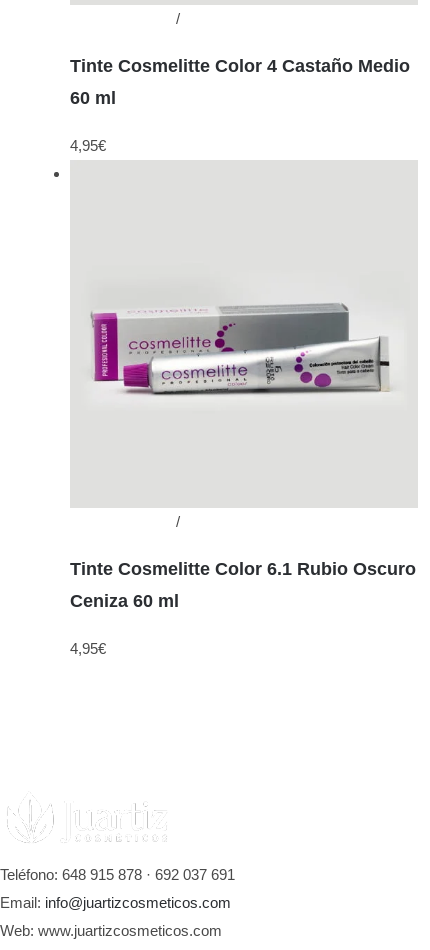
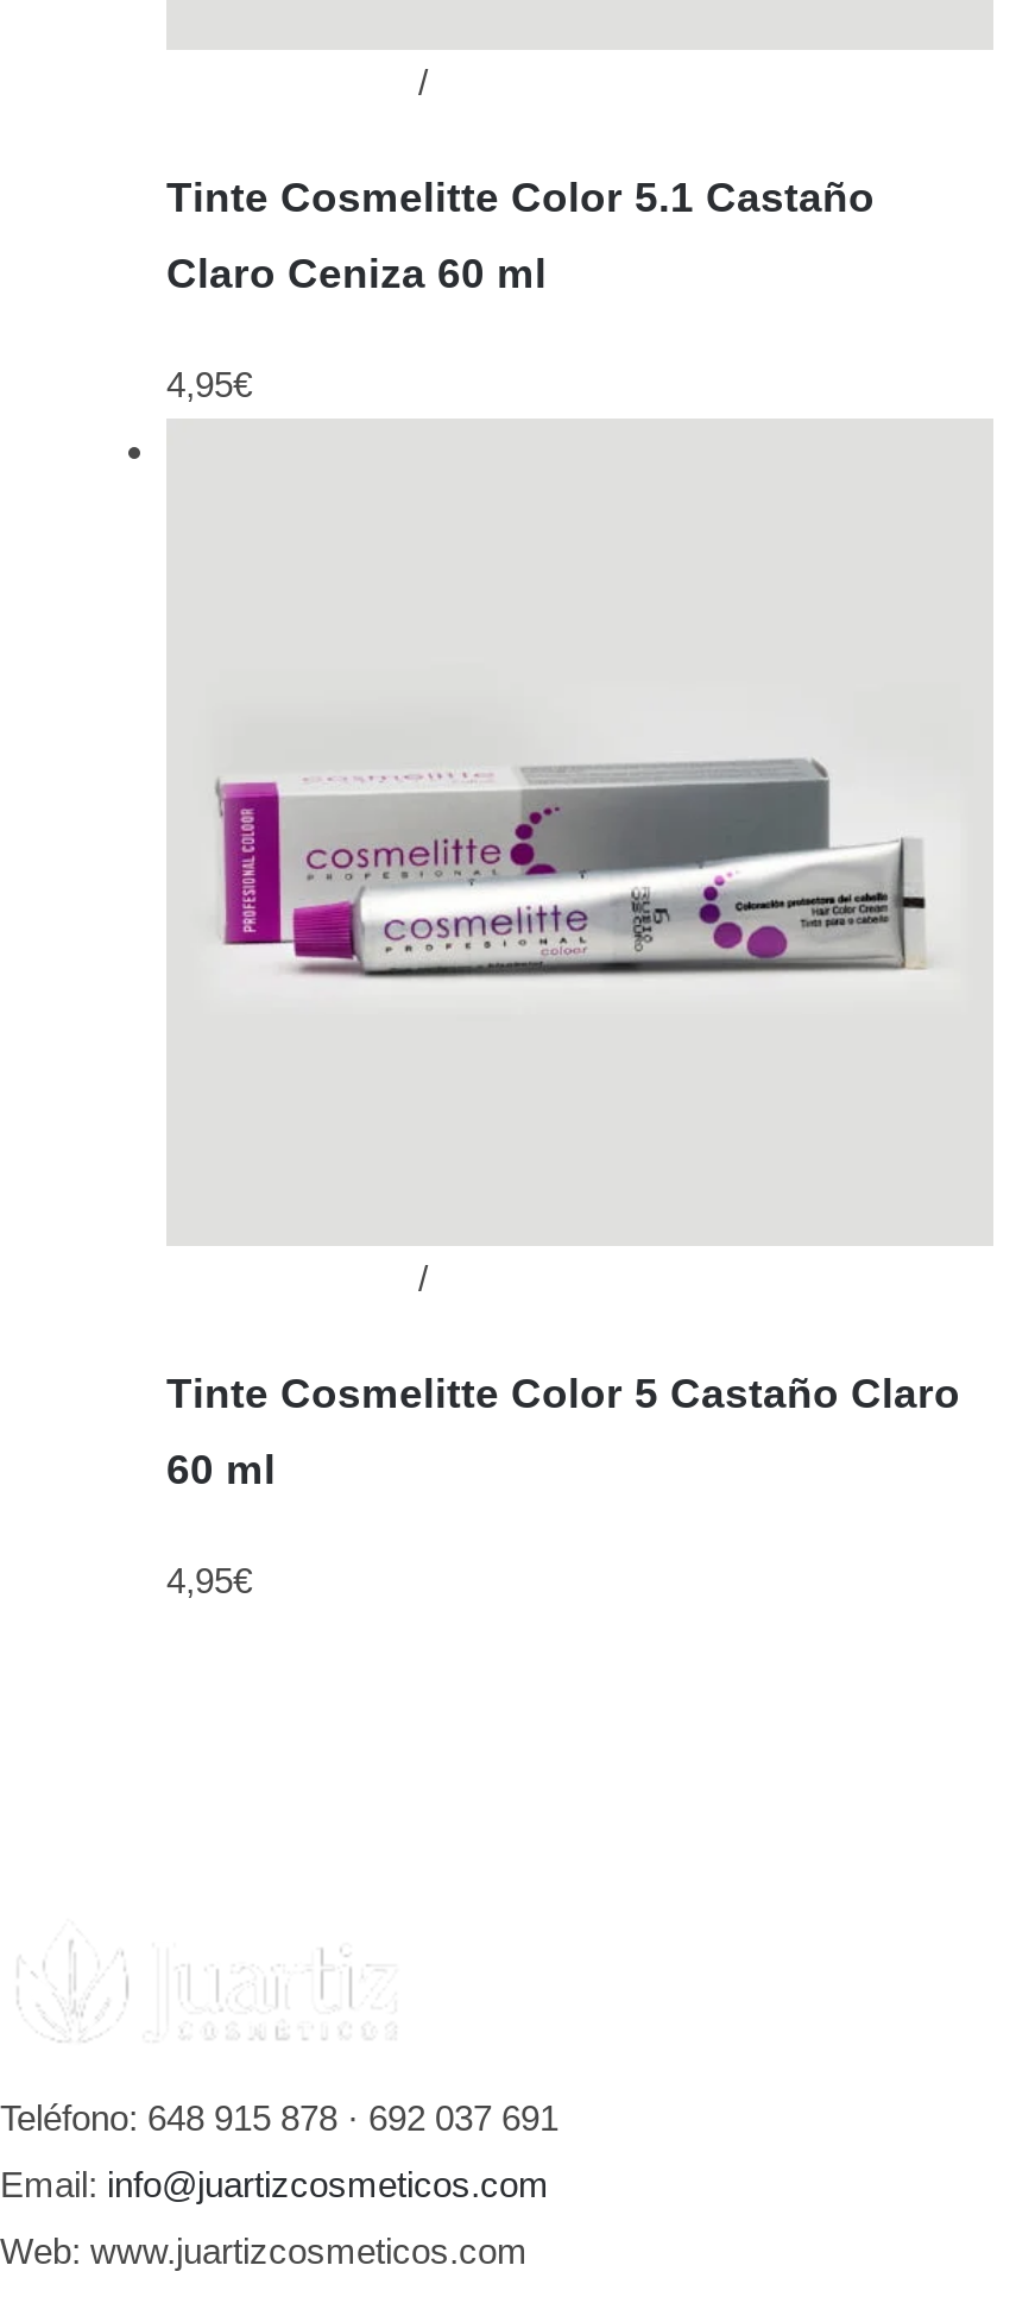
[70,56,410,76] Tinte Cosmelitte Color 4 Castaño Medio -> [166,173,875,220] Tinte Cosmelitte Color 5.1 Castaño
[70,88,116,108] 60 ml -> [166,249,547,296] Claro Ceniza 60 ml
[70,559,416,579] Tinte Cosmelitte Color 6.1 Rubio Oscuro -> [166,1369,960,1417] Tinte Cosmelitte Color 5 Castaño Claro
[70,591,179,611] Ceniza 60 ml -> [166,1445,276,1493] 60 ml

